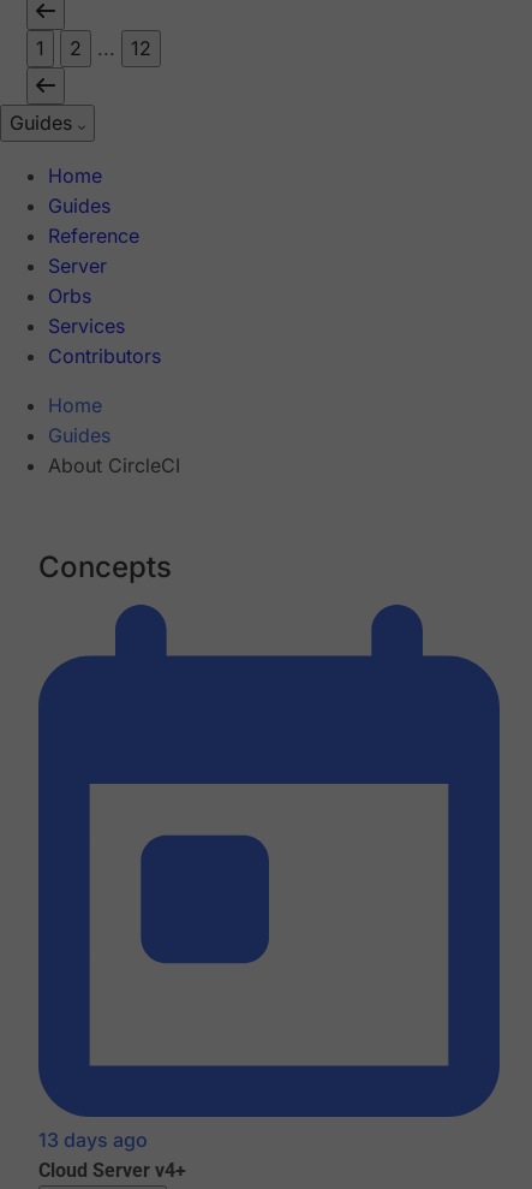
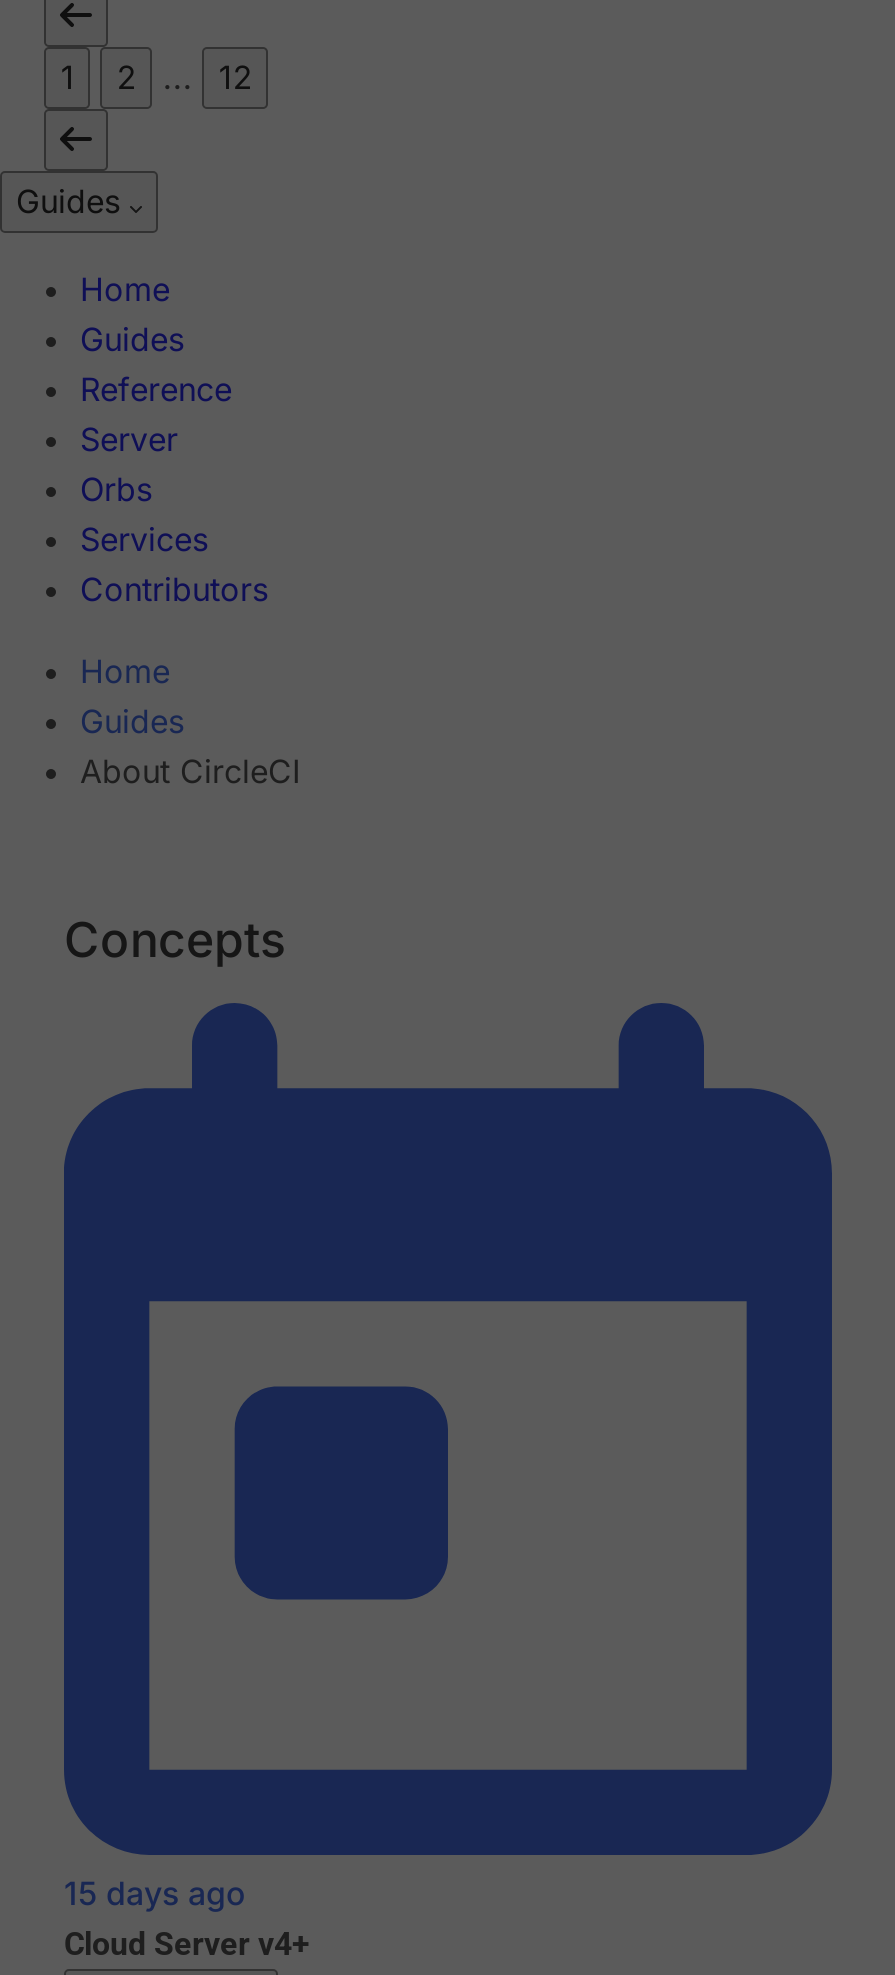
[38,1128,148,1152] 13 days ago -> [64,1874,246,1914] 15 days ago

